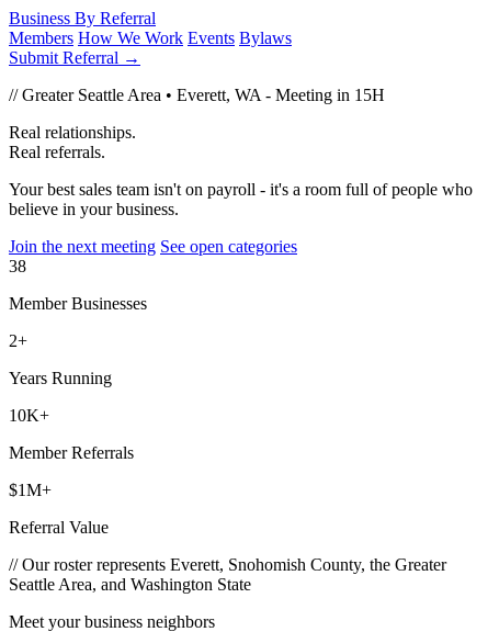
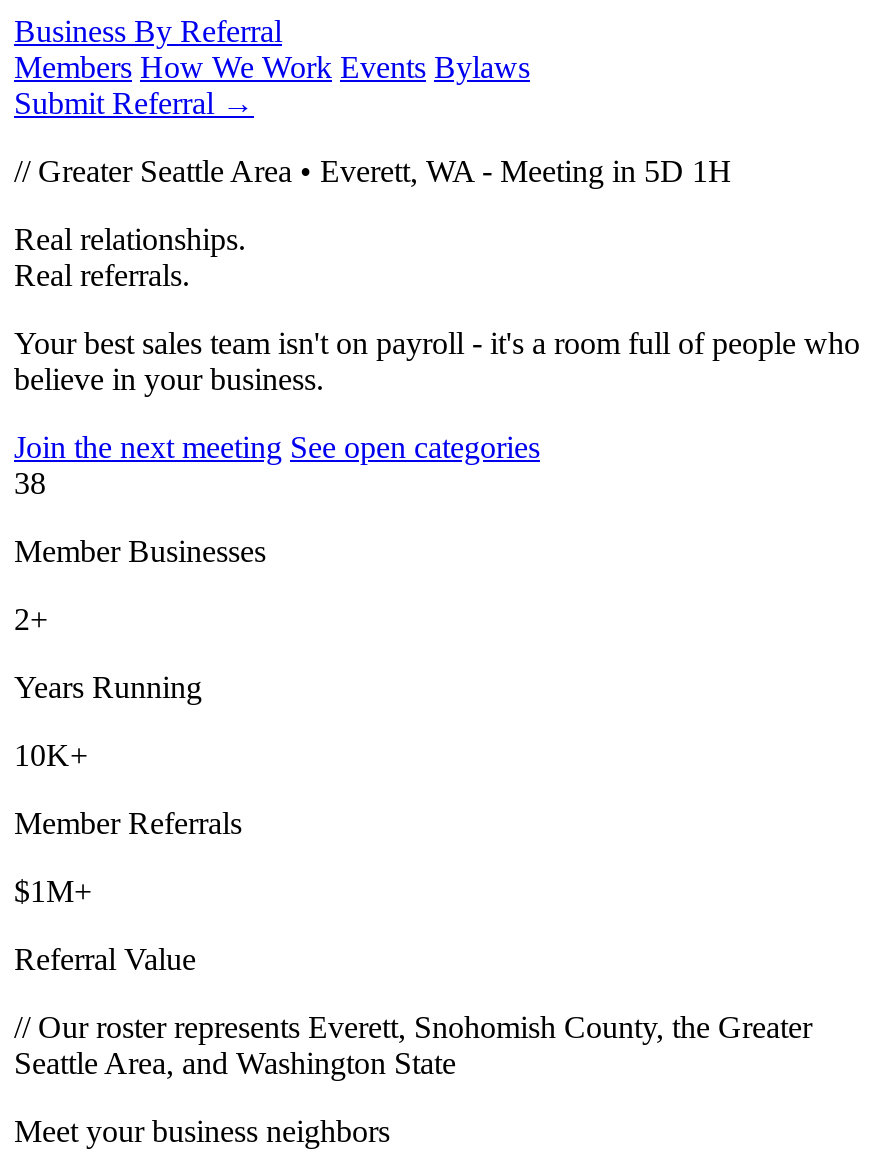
[9,86,385,104] // Greater Seattle Area • Everett, WA - Meeting in 15H -> [14,154,732,188] // Greater Seattle Area • Everett, WA - Meeting in 5D 1H

